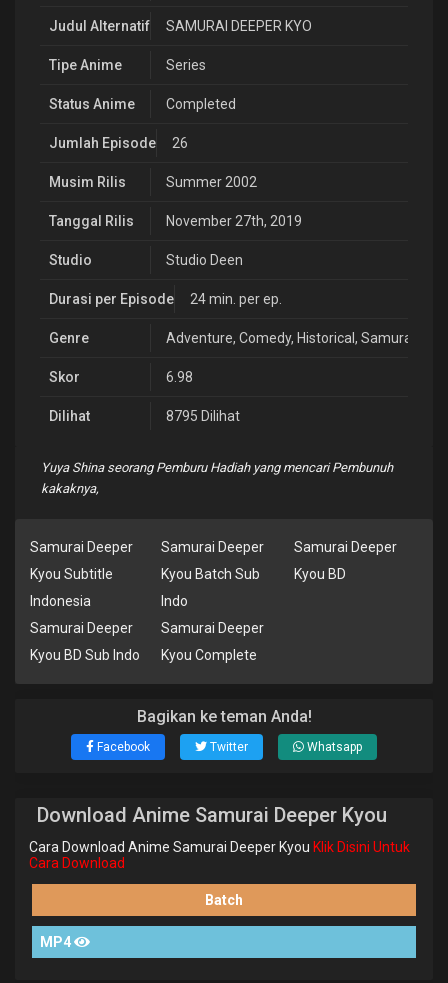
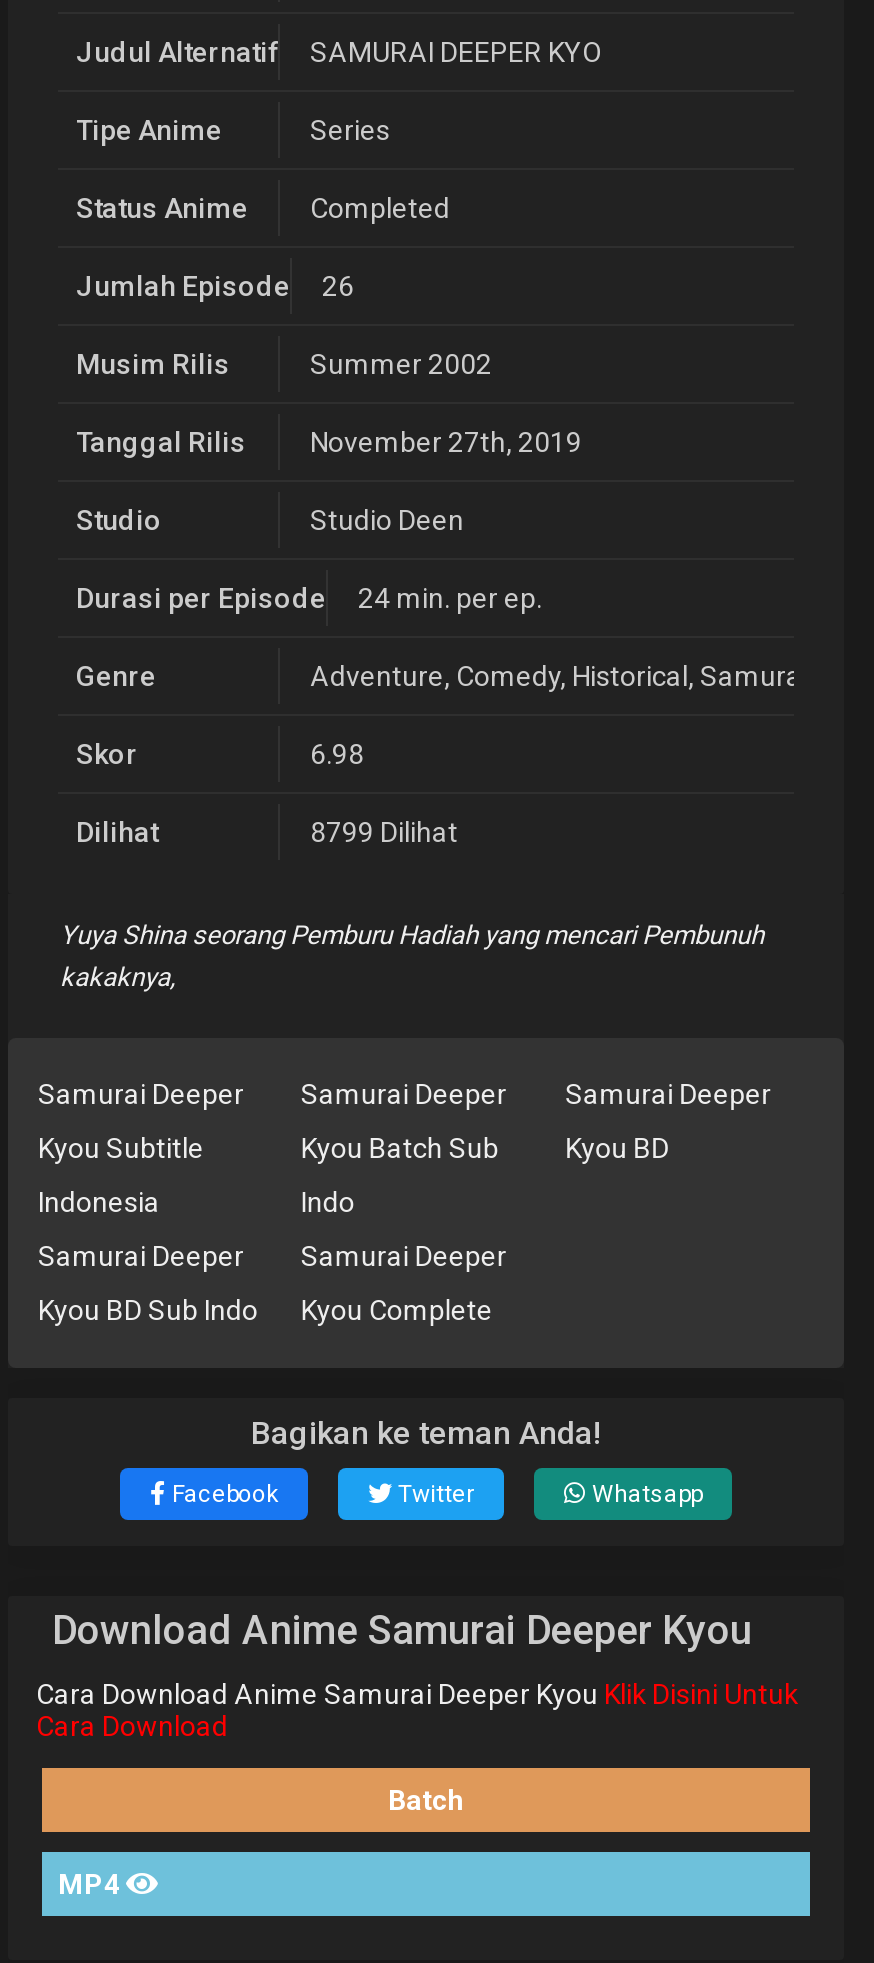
[166,408,240,424] 8795 Dilihat -> [310,816,458,848] 8799 Dilihat

